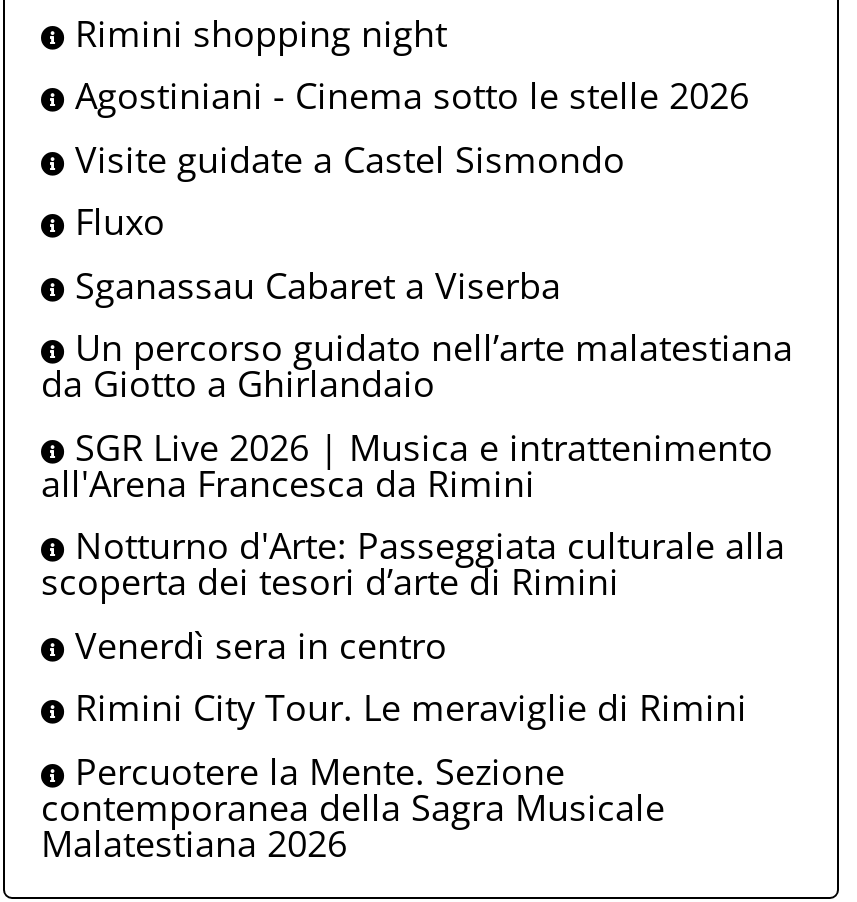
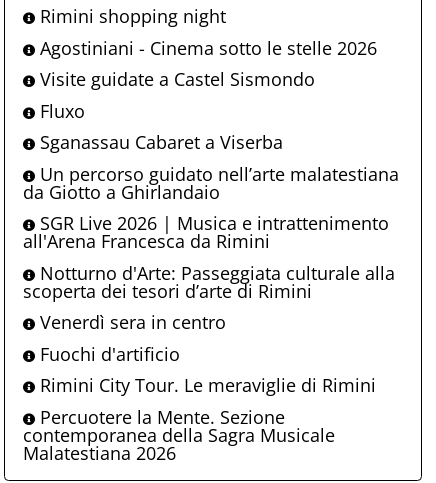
none -> [35,342,180,366] Fuochi d'artificio

